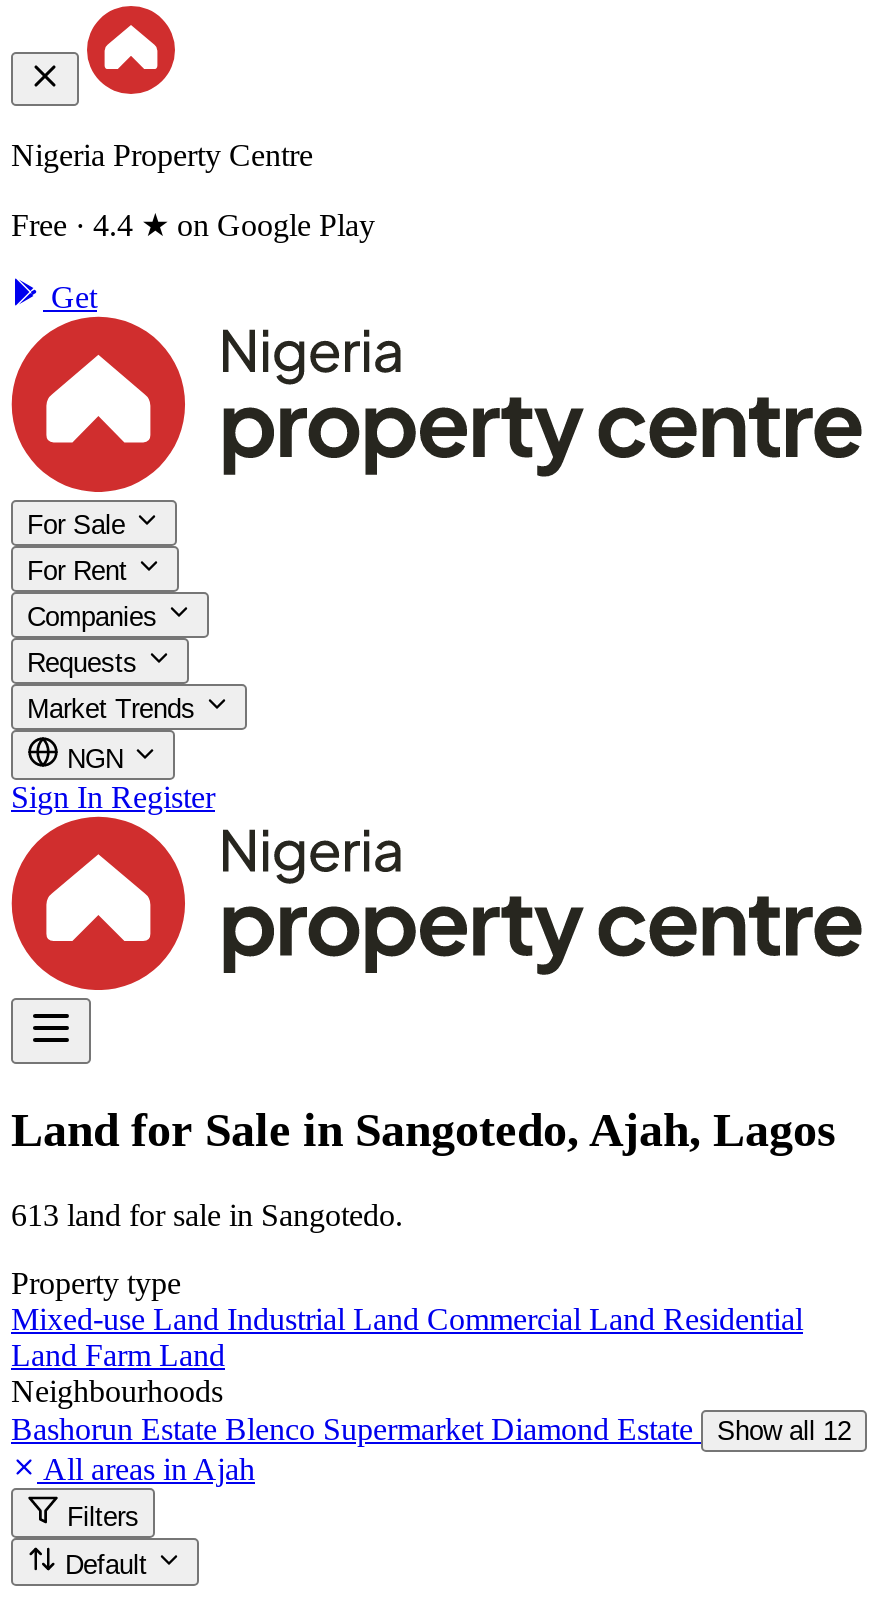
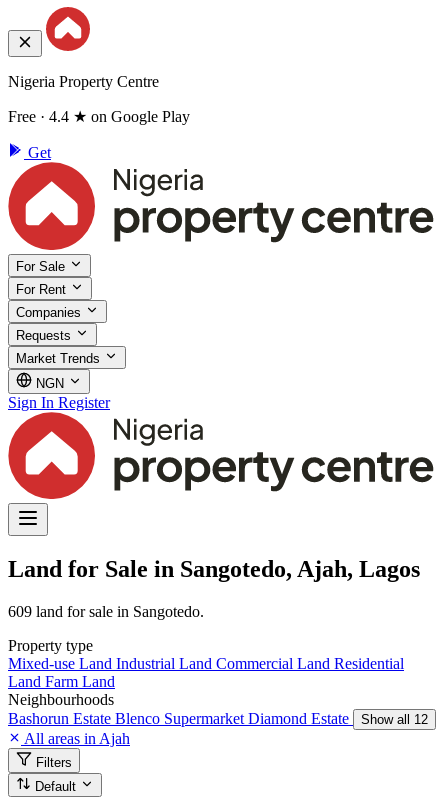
[11,1198,403,1232] 613 land for sale in Sangotedo. -> [8,603,204,620] 609 land for sale in Sangotedo.

